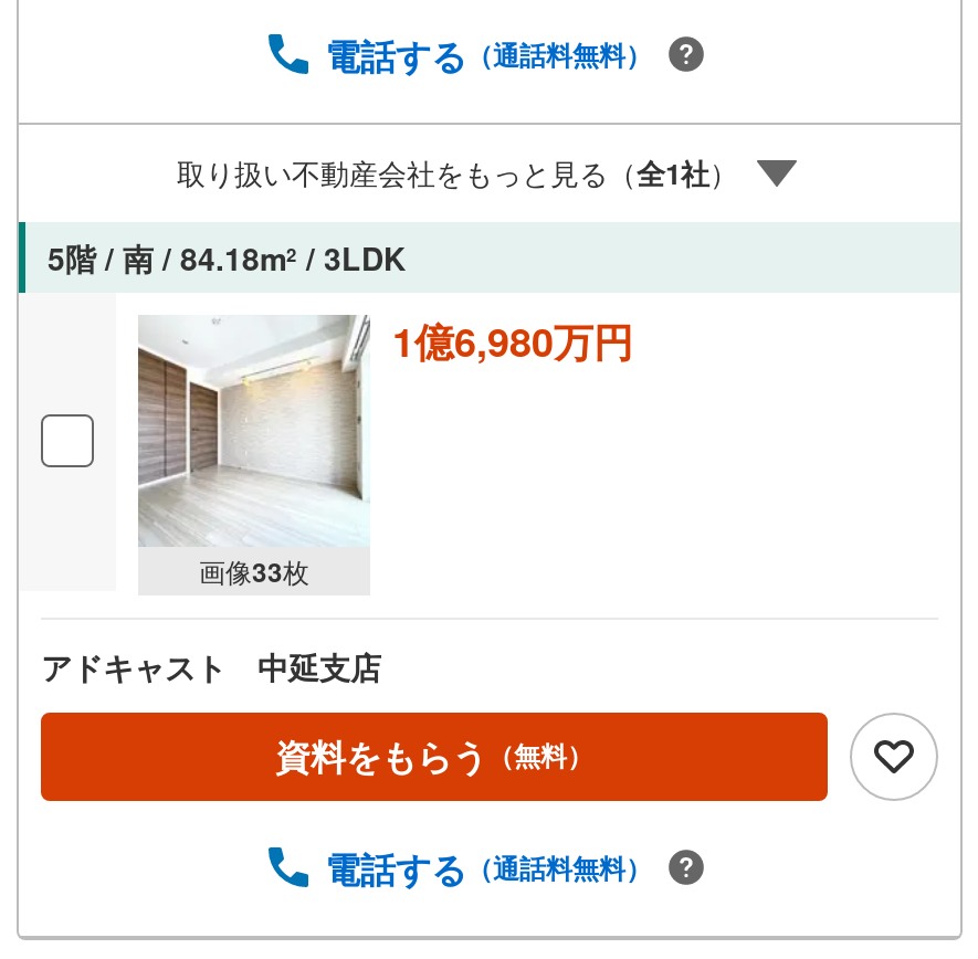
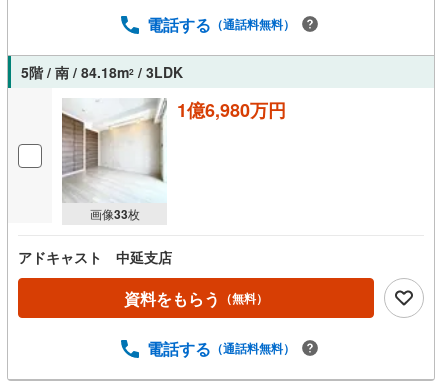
[177,151,738,193] 取り扱い不動産会社をもっと見る（全1社） -> none

